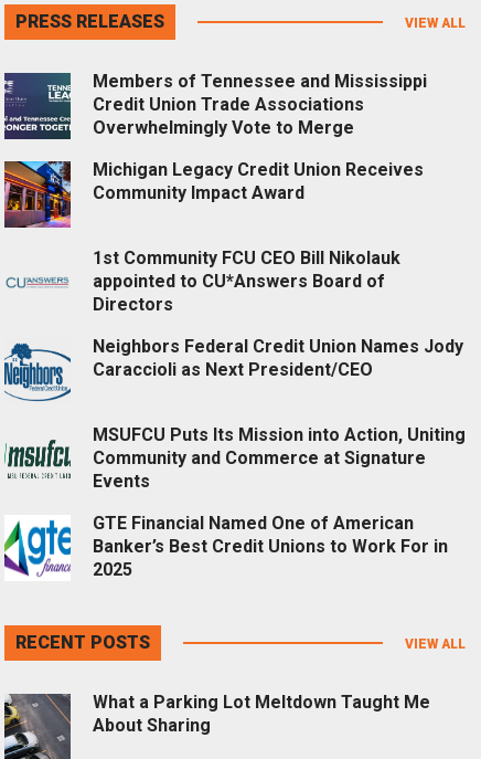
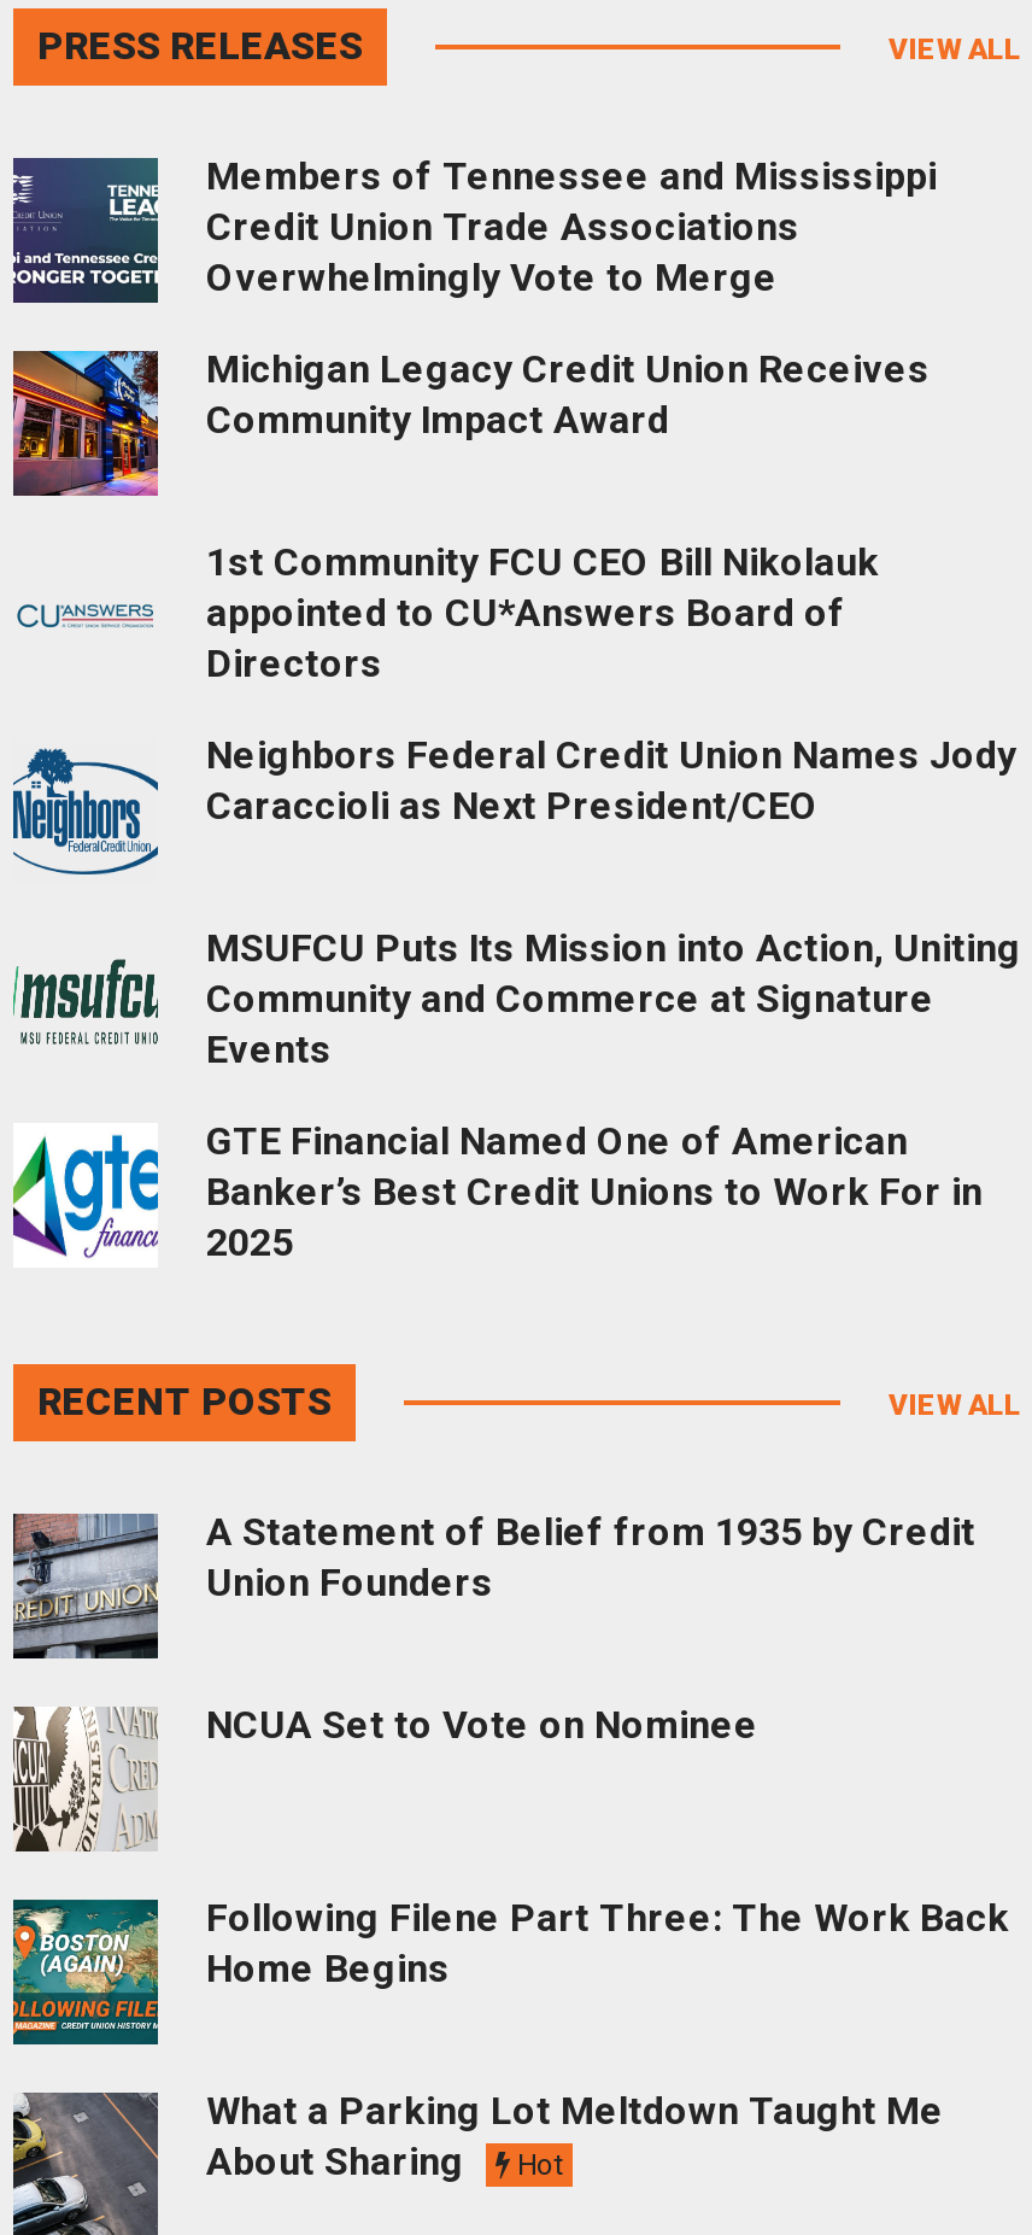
none -> [11,1508,975,1747] [image] | A Statement of Belief from 1935 by Credit | Union Founders | NCUA Set to Vote on Nominee
none -> [11,1704,1009,1990] [image] | Following Filene Part Three: The Work Back | Home Begins
none -> [11,1897,160,2047] [image]
none -> [517,2147,563,2181] Hot

